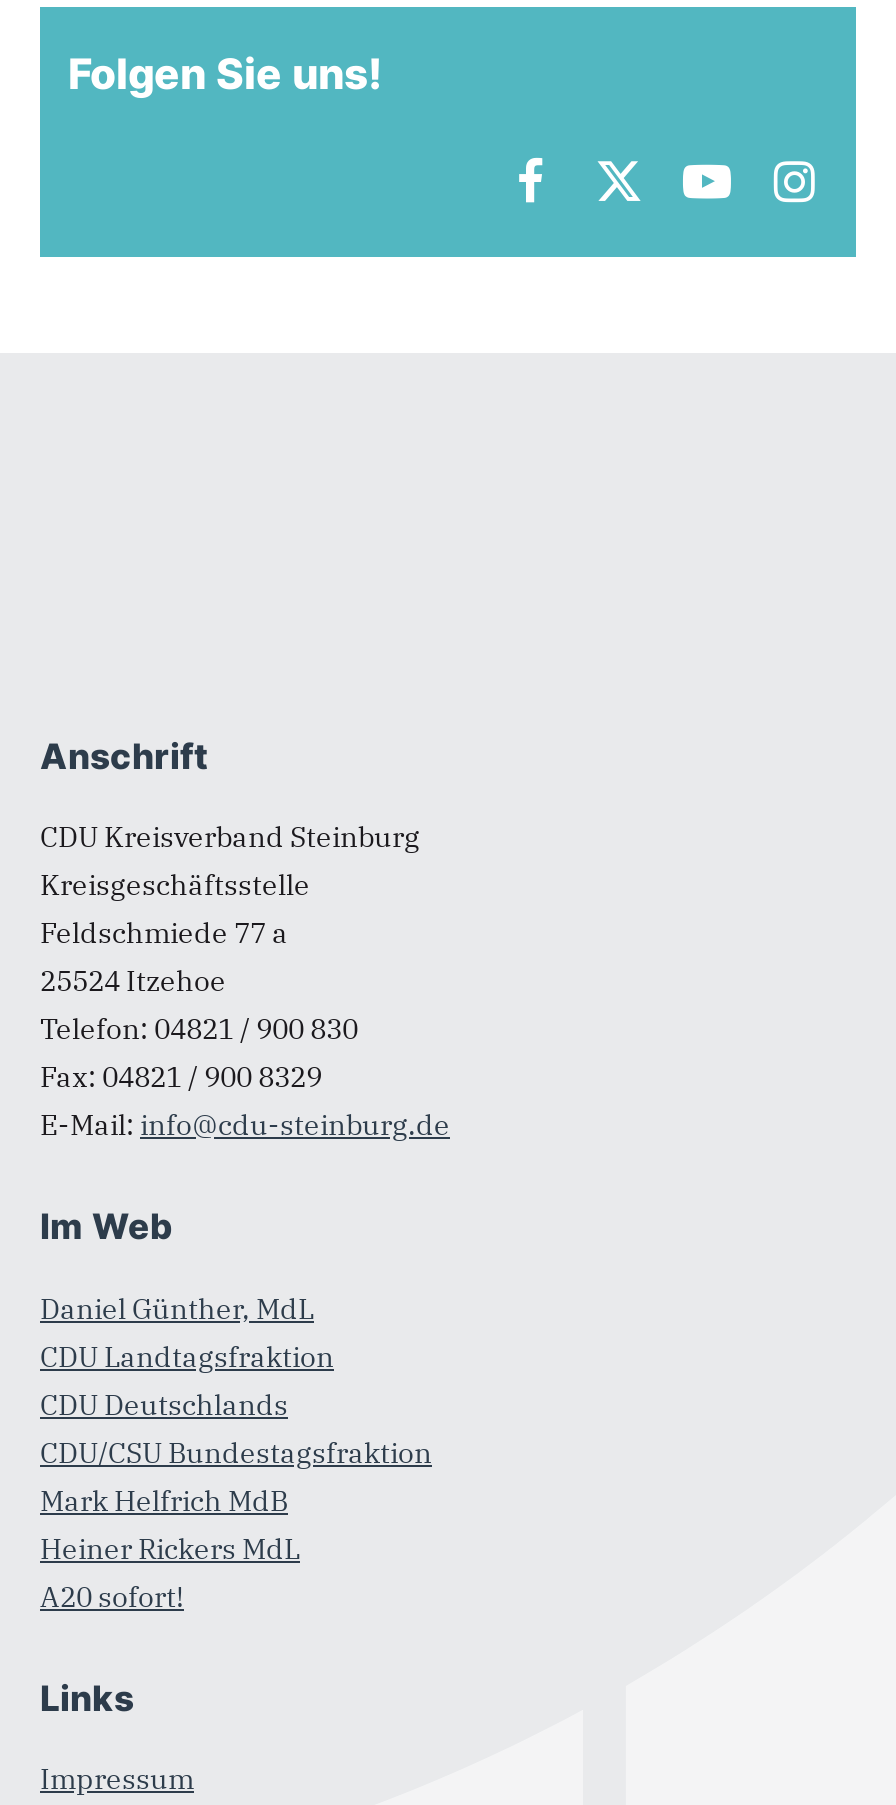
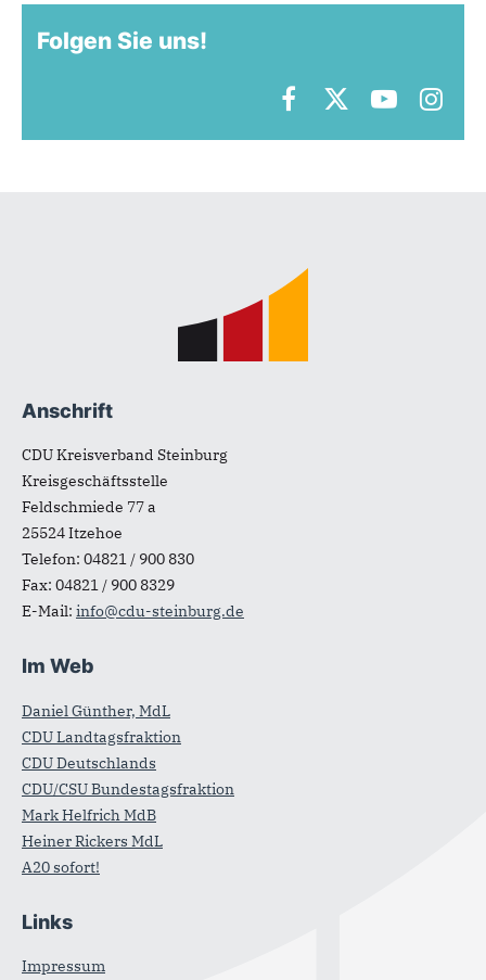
none -> [177,268,309,362] [image]

